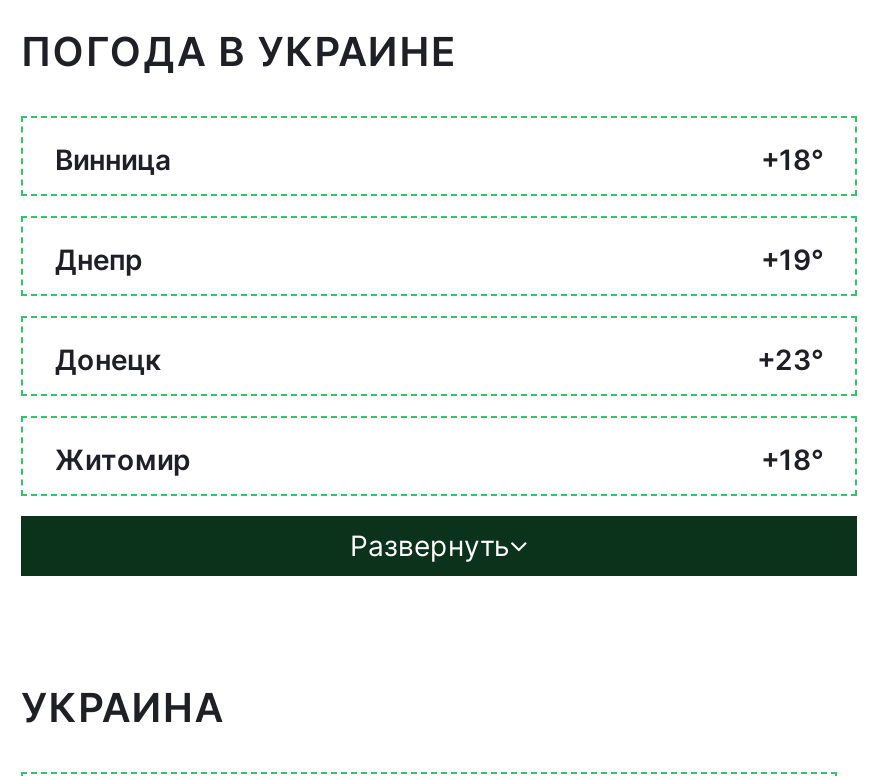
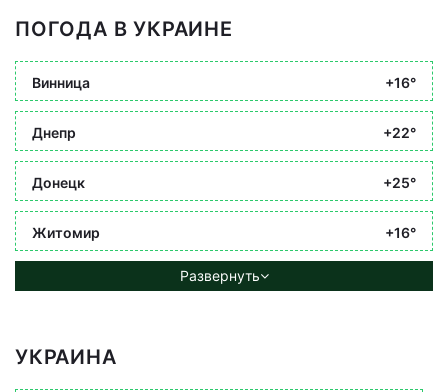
[761,141,823,175] +18° -> [385,73,416,90] +16°
[761,241,823,275] +19° -> [383,123,416,140] +22°
[757,341,823,375] +23° -> [383,173,416,190] +25°
[761,441,823,475] +18° -> [385,223,416,240] +16°

